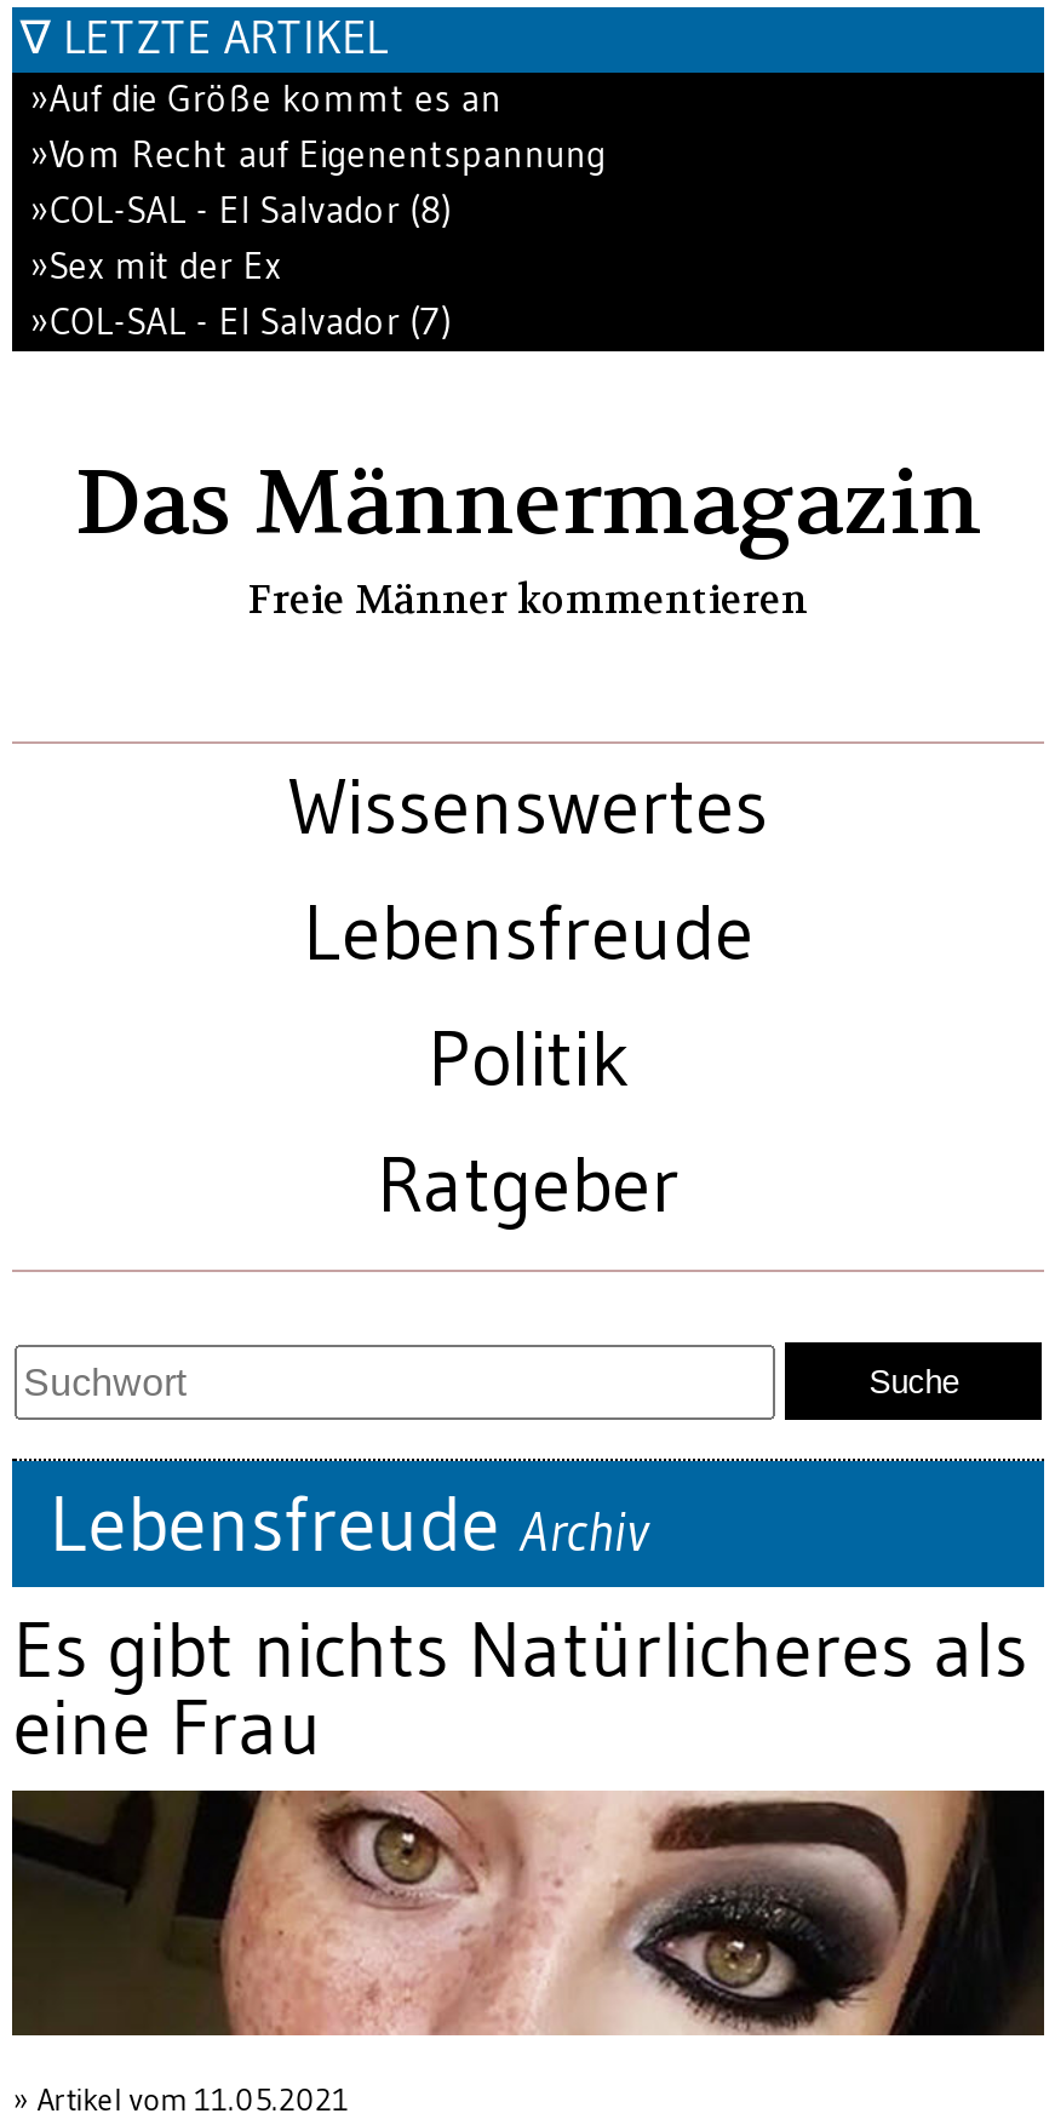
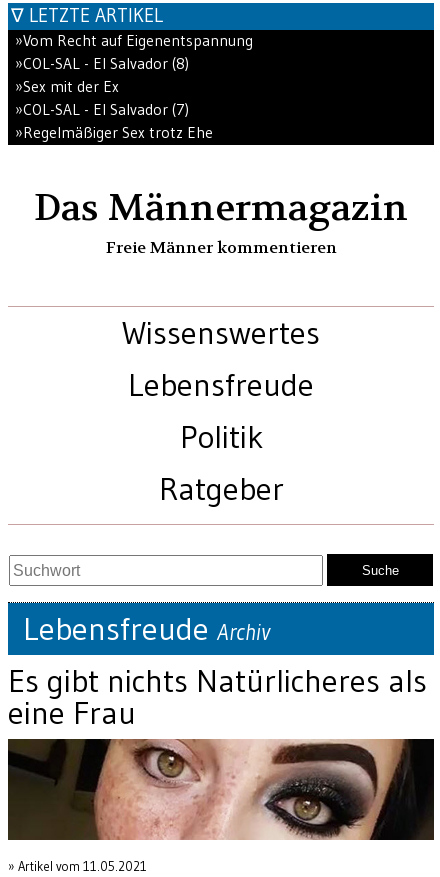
[30,75,502,121] »Auf die Größe kommt es an -> none
moved [30,131,606,344] -> [15,31,253,119]: »Vom Recht auf Eigenentspannung | »COL-SAL - El Salvador (8) | »Sex mit der Ex | »COL-SAL - El Salvador (7)
none -> [15,123,213,142] »Regelmäßiger Sex trotz Ehe

